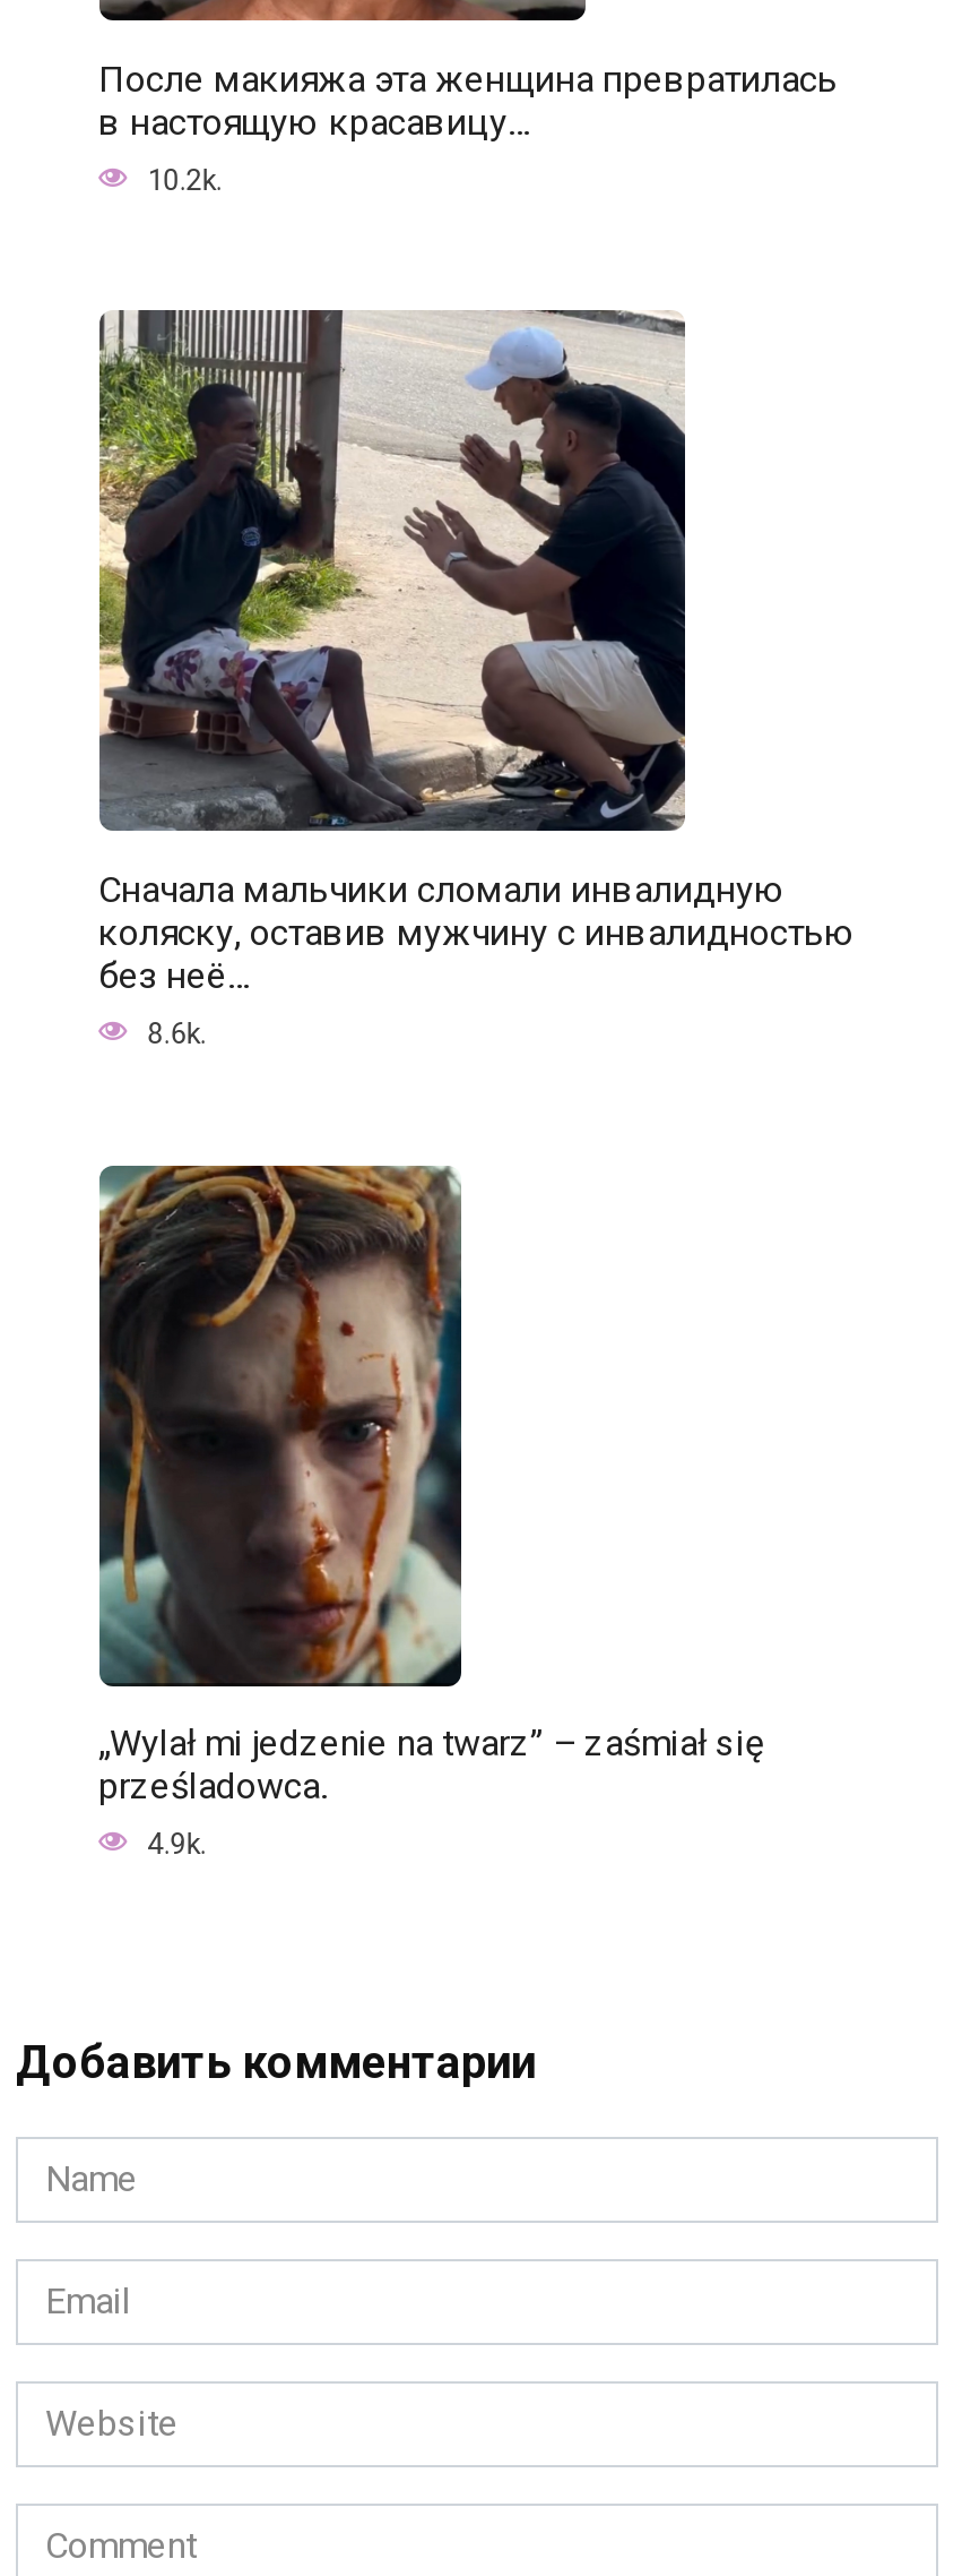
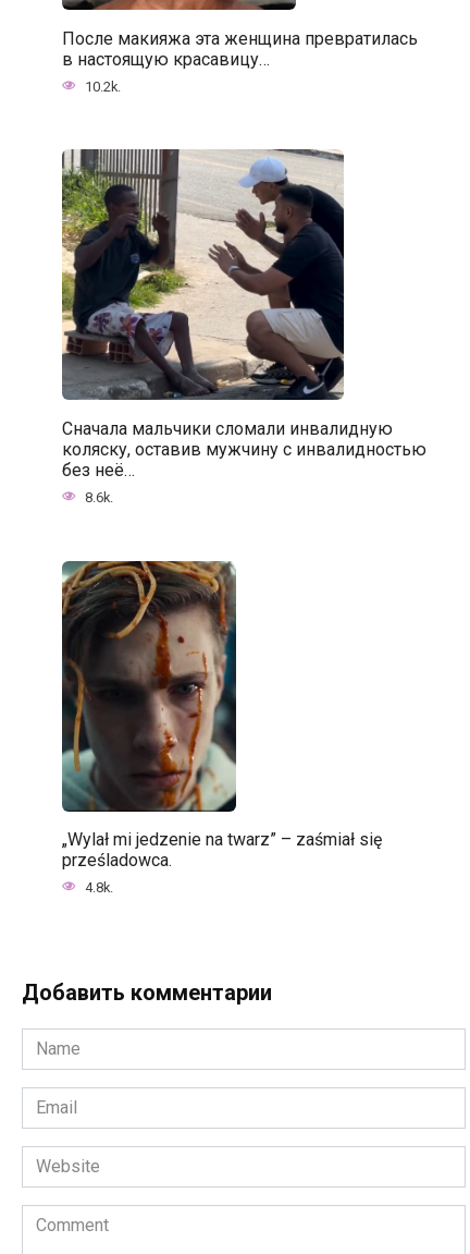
[147,1827,206,1861] 4.9k. -> [85,879,113,896] 4.8k.

